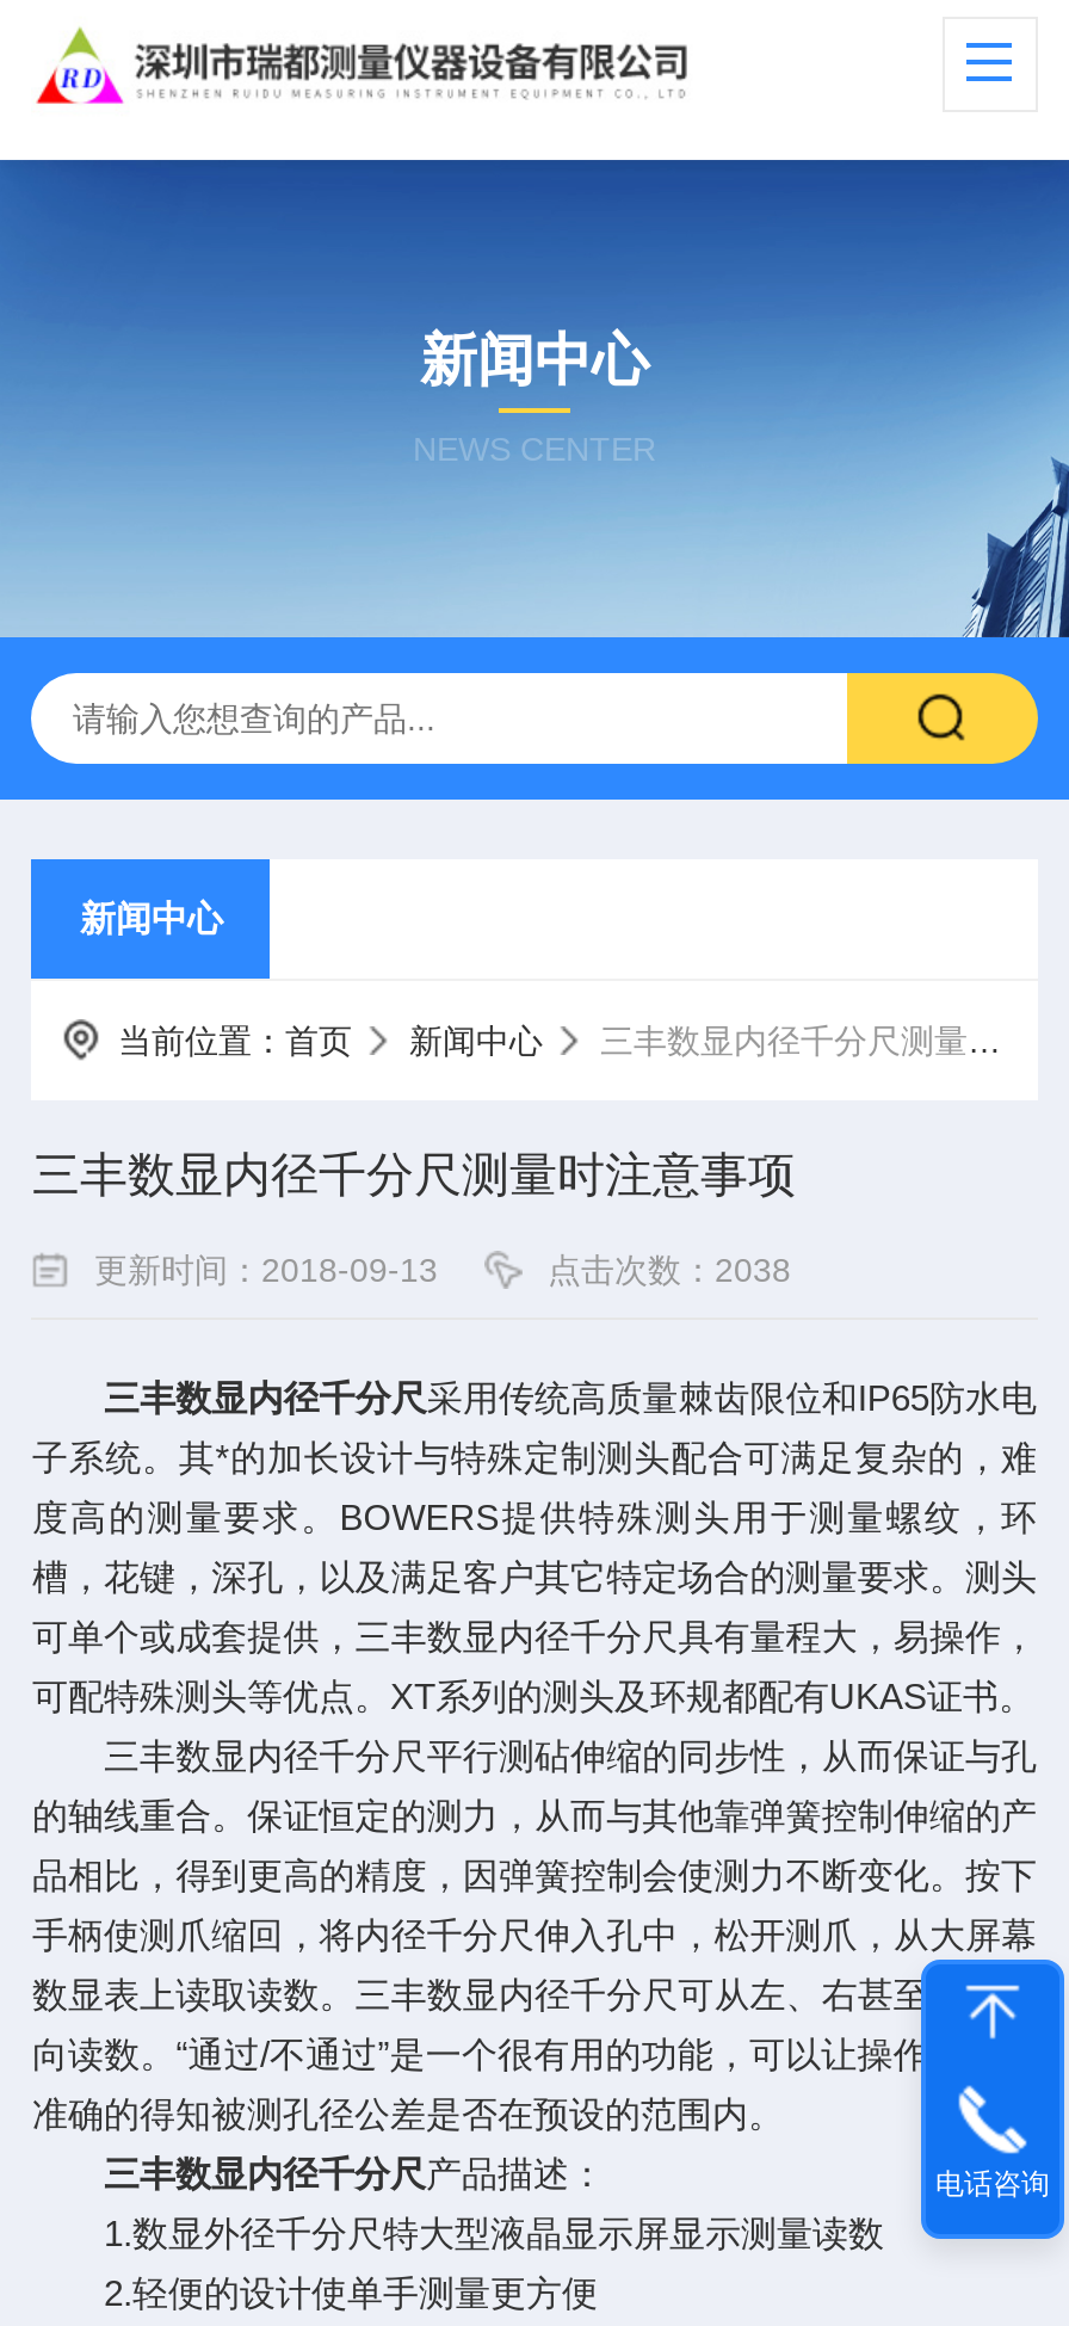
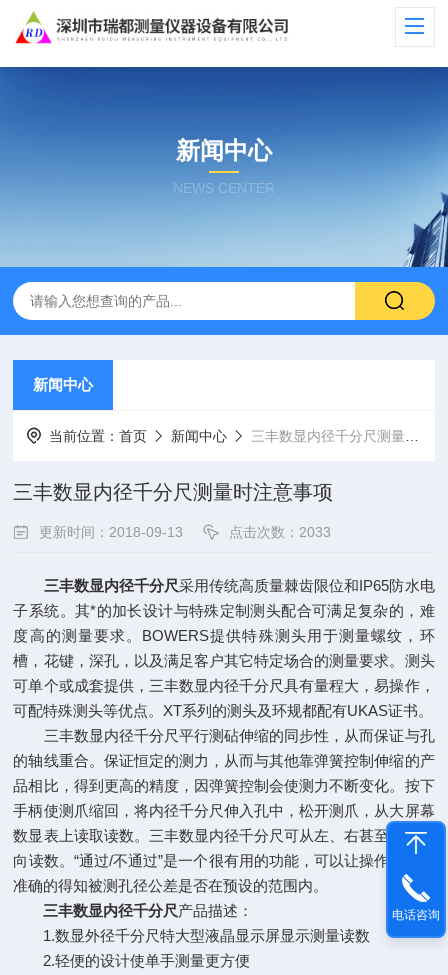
[547,1251,791,1289] 点击次数：2038 -> [229,524,331,540] 点击次数：2033

